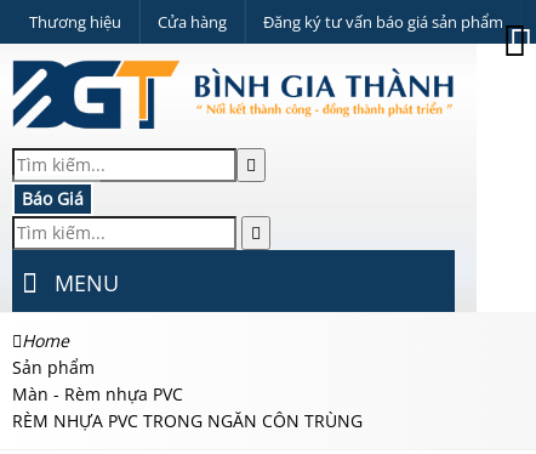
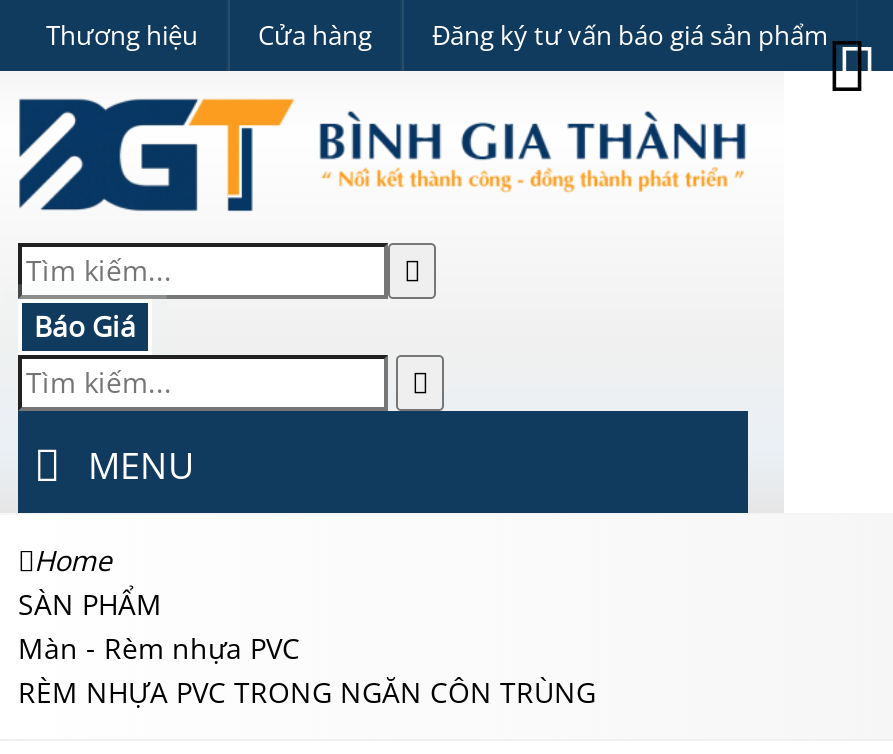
[12,356,95,379] Sản phẩm -> [18,585,162,623] SÀN PHẨM

